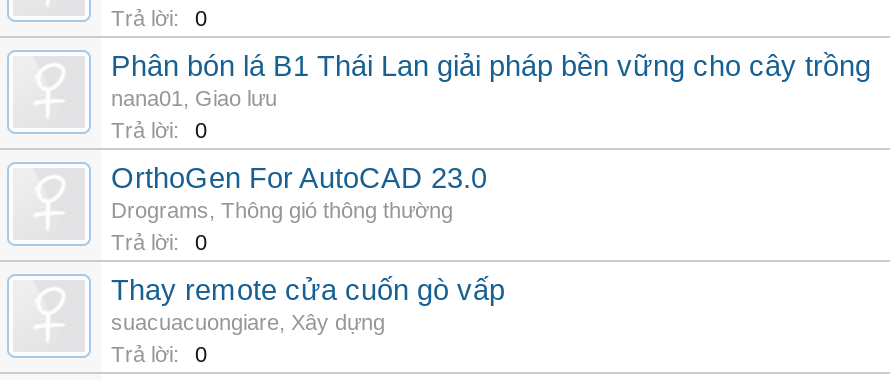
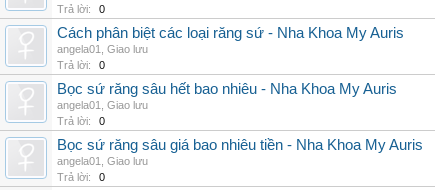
[111,50,871,110] Phân bón lá B1 Thái Lan giải pháp bền vững cho cây trồng | nana01, Giao lưu -> [57,25,404,55] Cách phân biệt các loại răng sứ - Nha Khoa My Auris | angela01, Giao lưu
[111,162,487,222] OrthoGen For AutoCAD 23.0 | Drograms, Thông gió thông thường -> [57,81,397,111] Bọc sứ răng sâu hết bao nhiêu - Nha Khoa My Auris | angela01, Giao lưu
[111,274,505,334] Thay remote cửa cuốn gò vấp | suacuacuongiare, Xây dựng -> [57,137,423,167] Bọc sứ răng sâu giá bao nhiêu tiền - Nha Khoa My Auris | angela01, Giao lưu

